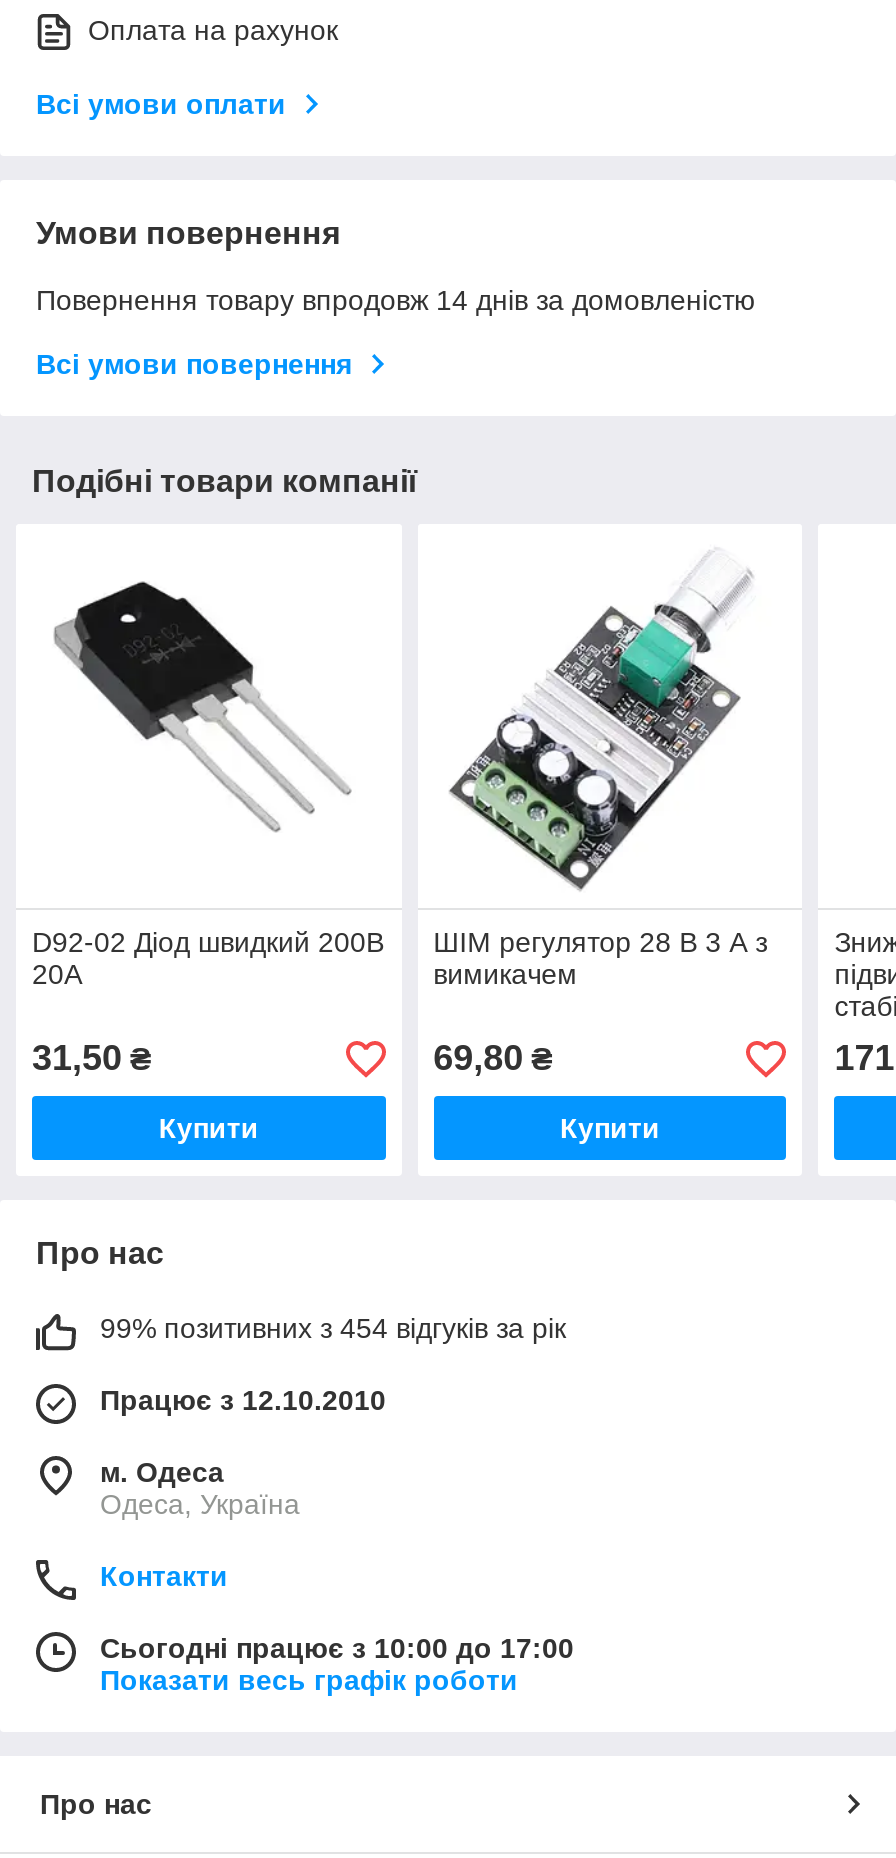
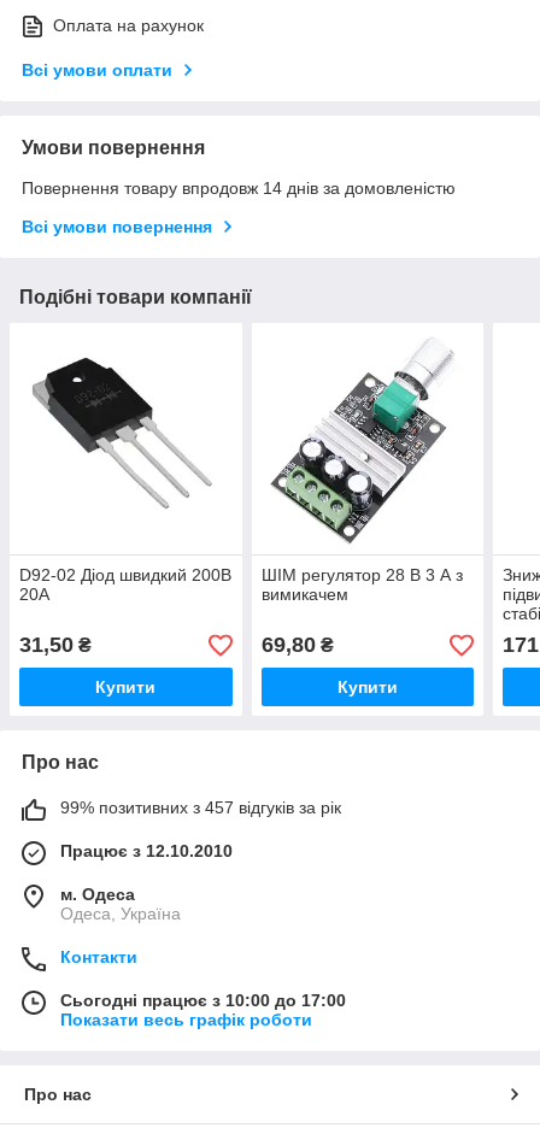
[100,1313,566,1345] 99% позитивних з 454 відгуків за рік -> [60,798,341,818] 99% позитивних з 457 відгуків за рік

